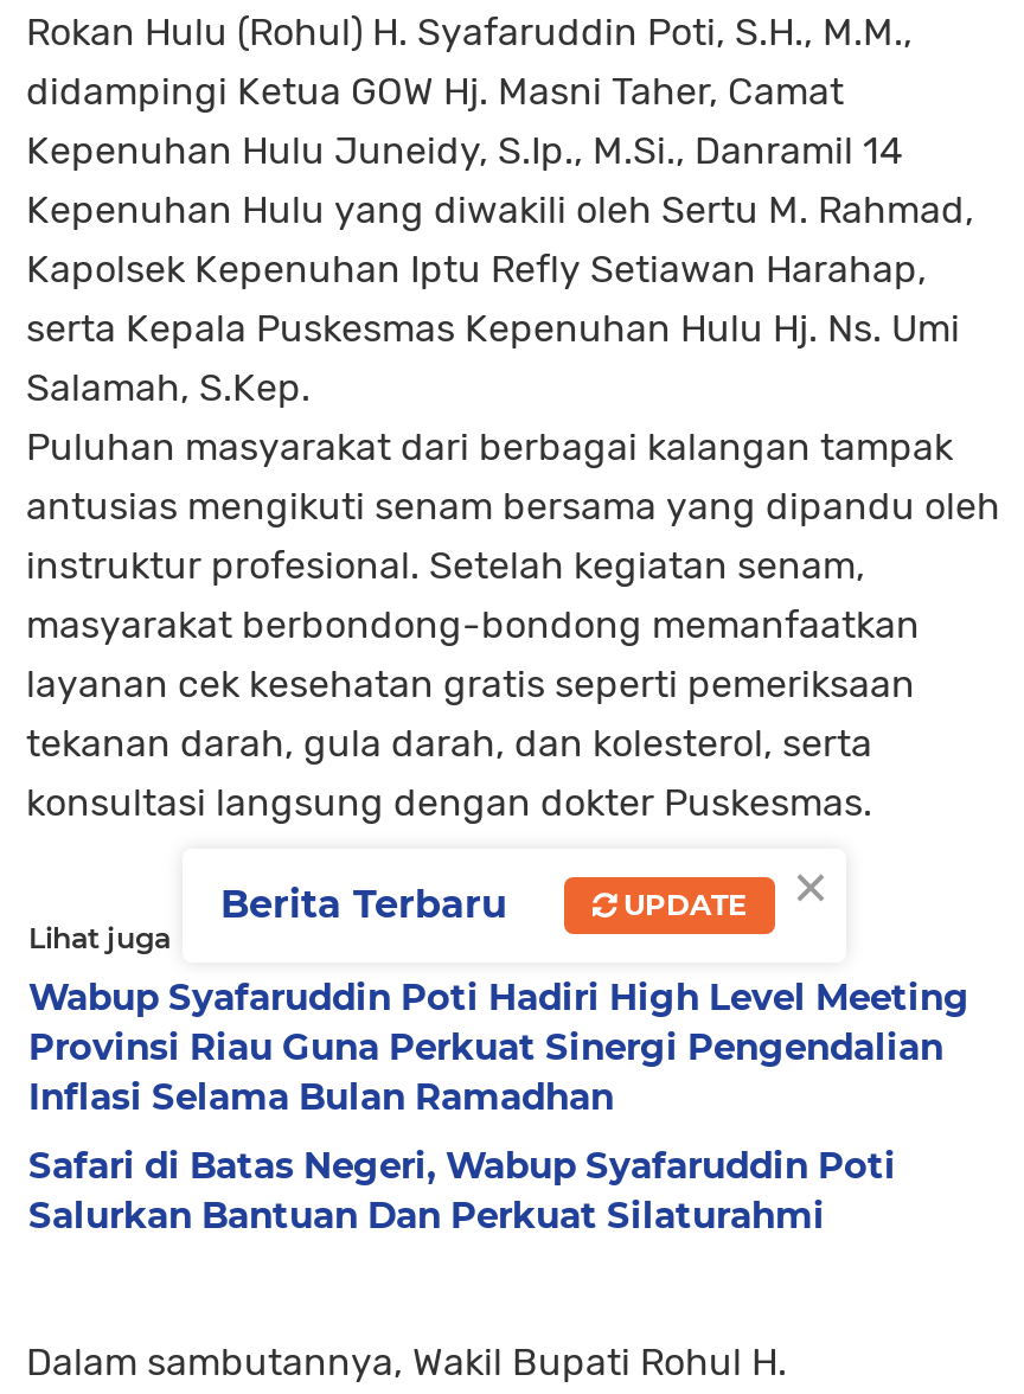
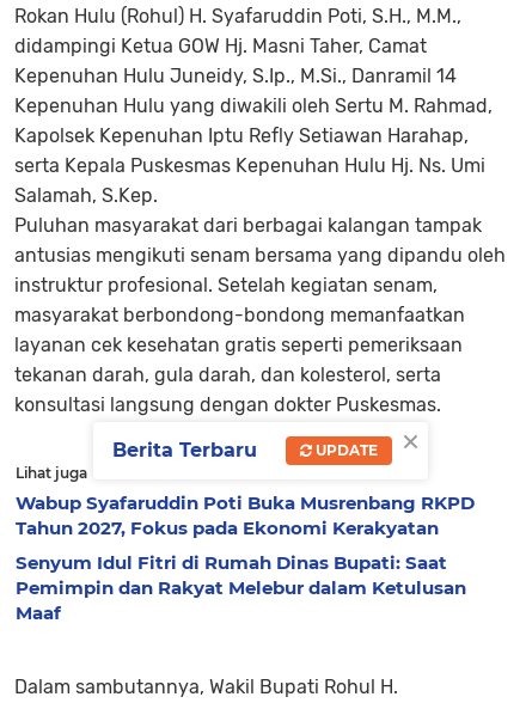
[28,975,969,1120] Wabup Syafaruddin Poti Hadiri High Level Meeting | Provinsi Riau Guna Perkuat Sinergi Pengendalian | Inflasi Selama Bulan Ramadhan -> [16,492,475,540] Wabup Syafaruddin Poti Buka Musrenbang RKPD | Tahun 2027, Fokus pada Ekonomi Kerakyatan
[28,1144,896,1238] Safari di Batas Negeri, Wabup Syafaruddin Poti | Salurkan Bantuan Dan Perkuat Silaturahmi -> [16,552,466,625] Senyum Idul Fitri di Rumah Dinas Bupati: Saat | Pemimpin dan Rakyat Melebur dalam Ketulusan | Maaf

